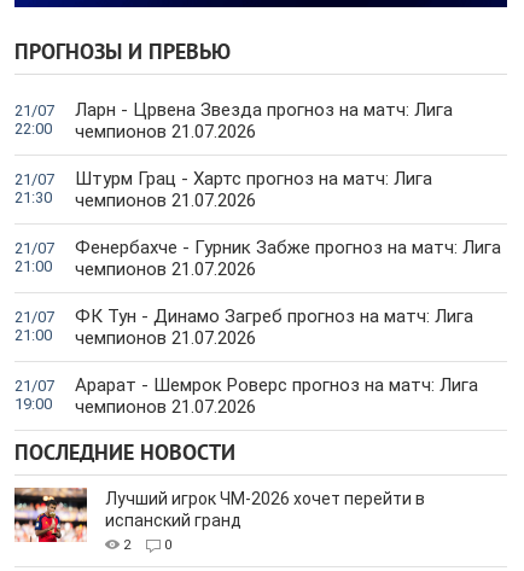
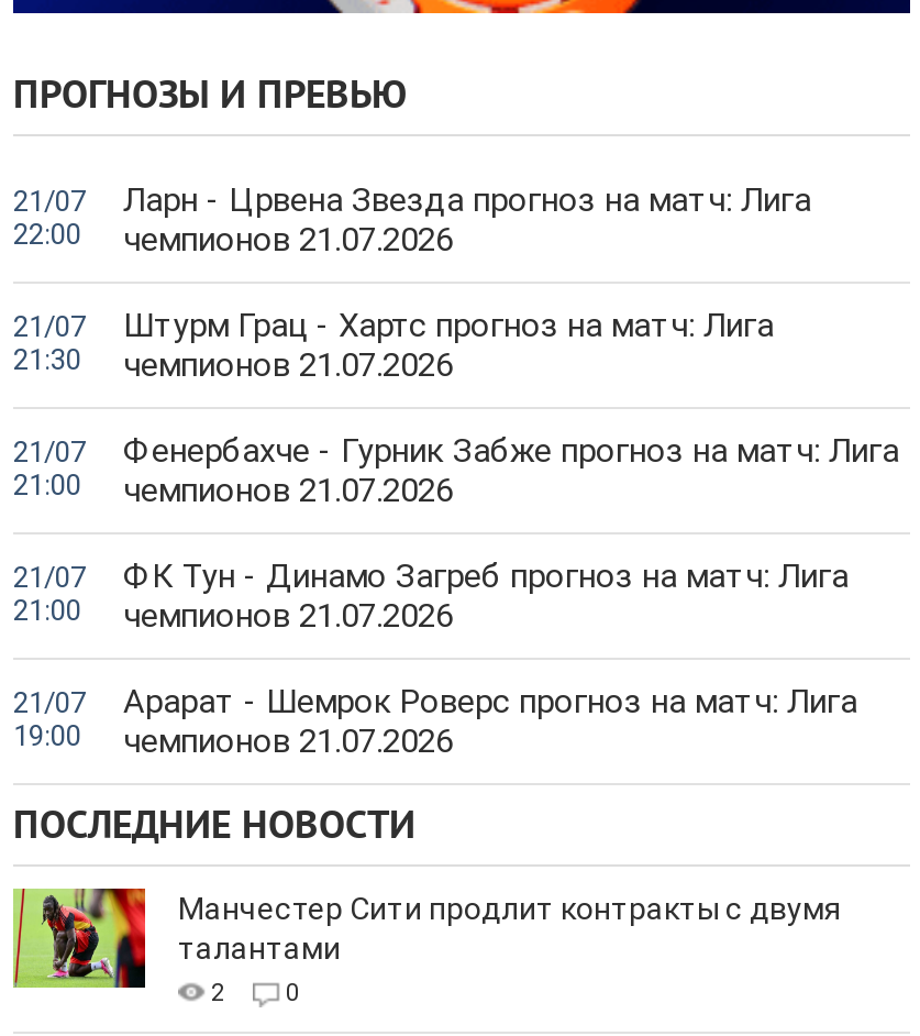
[13,488,425,543] [image] | Лучший игрок ЧМ-2026 хочет перейти в | испанский гранд -> [11,886,842,990] [image] | Манчестер Сити продлит контракты с двумя | талантами

